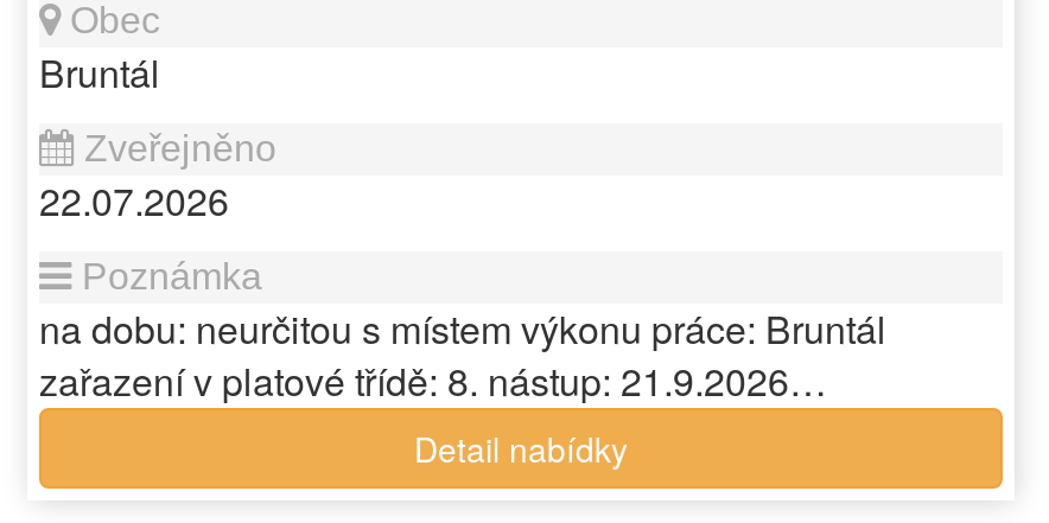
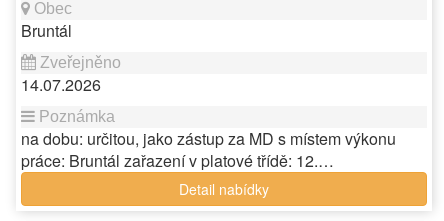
[39,173,229,228] 22.07.2026 -> [21,73,101,96] 14.07.2026
[39,301,886,408] na dobu: neurčitou s místem výkonu práce: Bruntál | zařazení v platové třídě: 8. nástup: 21.9.2026… -> [21,127,396,172] na dobu: určitou, jako zástup za MD s místem výkonu | práce: Bruntál zařazení v platové třídě: 12.…

